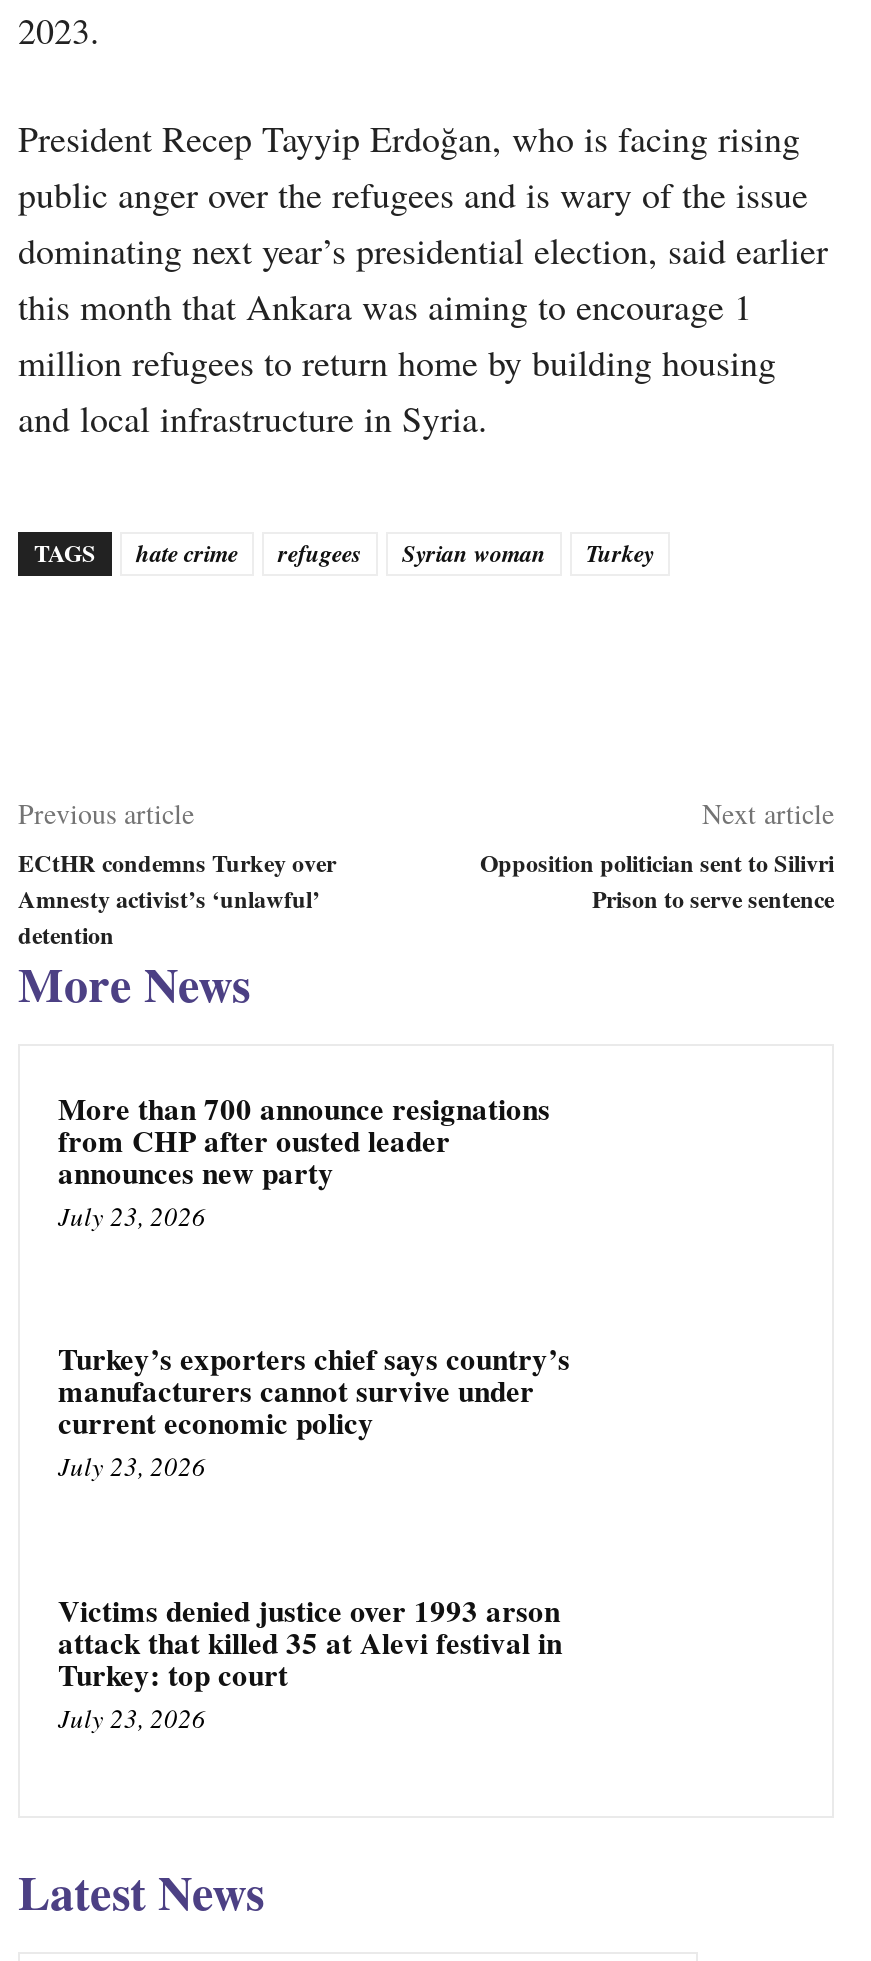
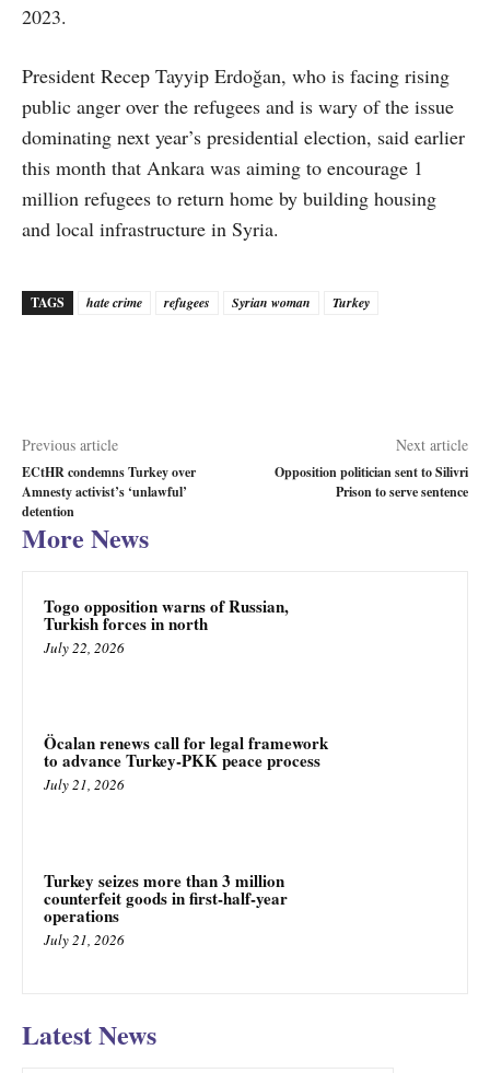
[58,1085,550,1233] More than 700 announce resignations | from CHP after ousted leader | announces new party | July 23, 2026 -> [44,593,289,657] Togo opposition warns of Russian, | Turkish forces in north | July 22, 2026
[58,1337,570,1485] Turkey’s exporters chief says country’s | manufacturers cannot survive under | current economic policy | July 23, 2026 -> [44,731,328,794] Öcalan renews call for legal framework | to advance Turkey-PKK peace process | July 21, 2026
[58,1588,562,1736] Victims denied justice over 1993 arson | attack that killed 35 at Alevi festival in | Turkey: top court | July 23, 2026 -> [44,868,288,949] Turkey seizes more than 3 million | counterfeit goods in first-half-year | operations | July 21, 2026

